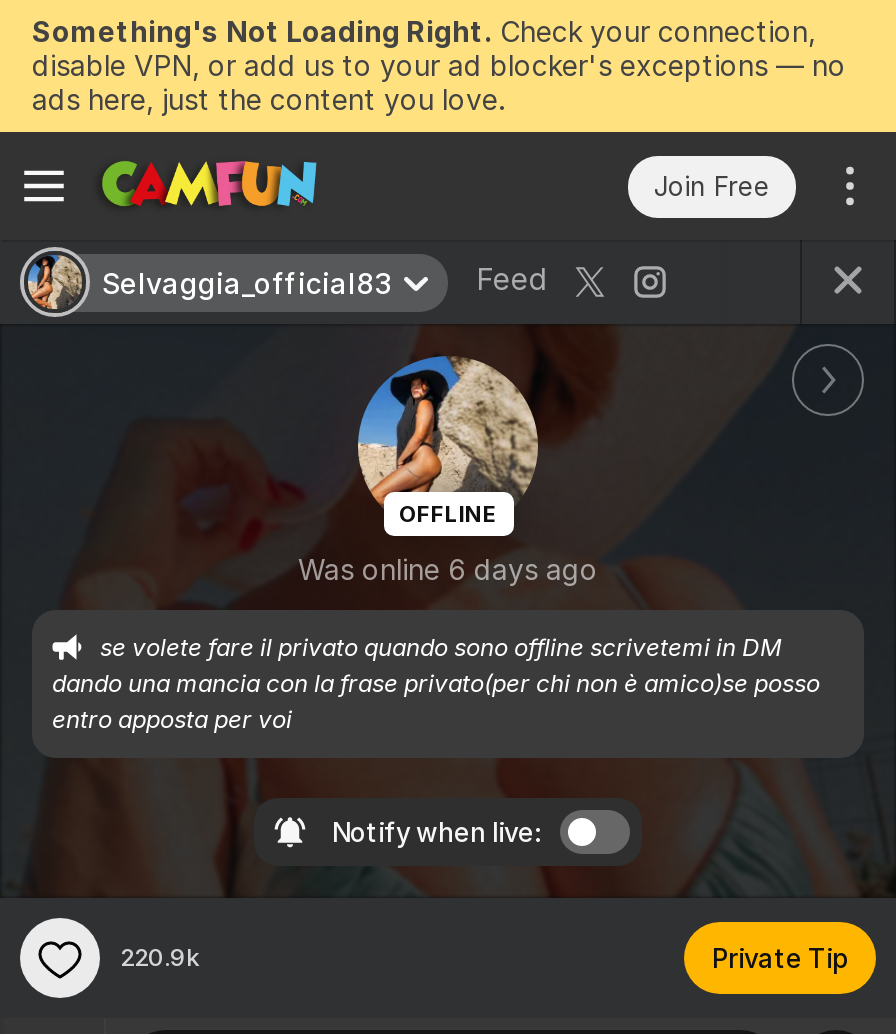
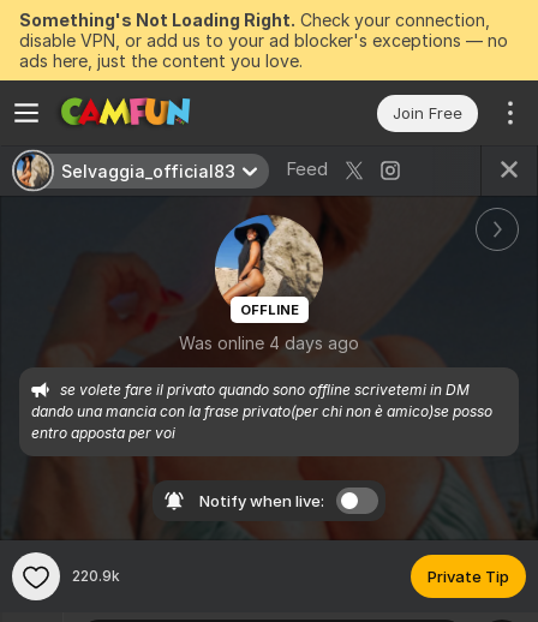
[298,552,598,586] Was online 6 days ago -> [179,333,359,353] Was online 4 days ago

